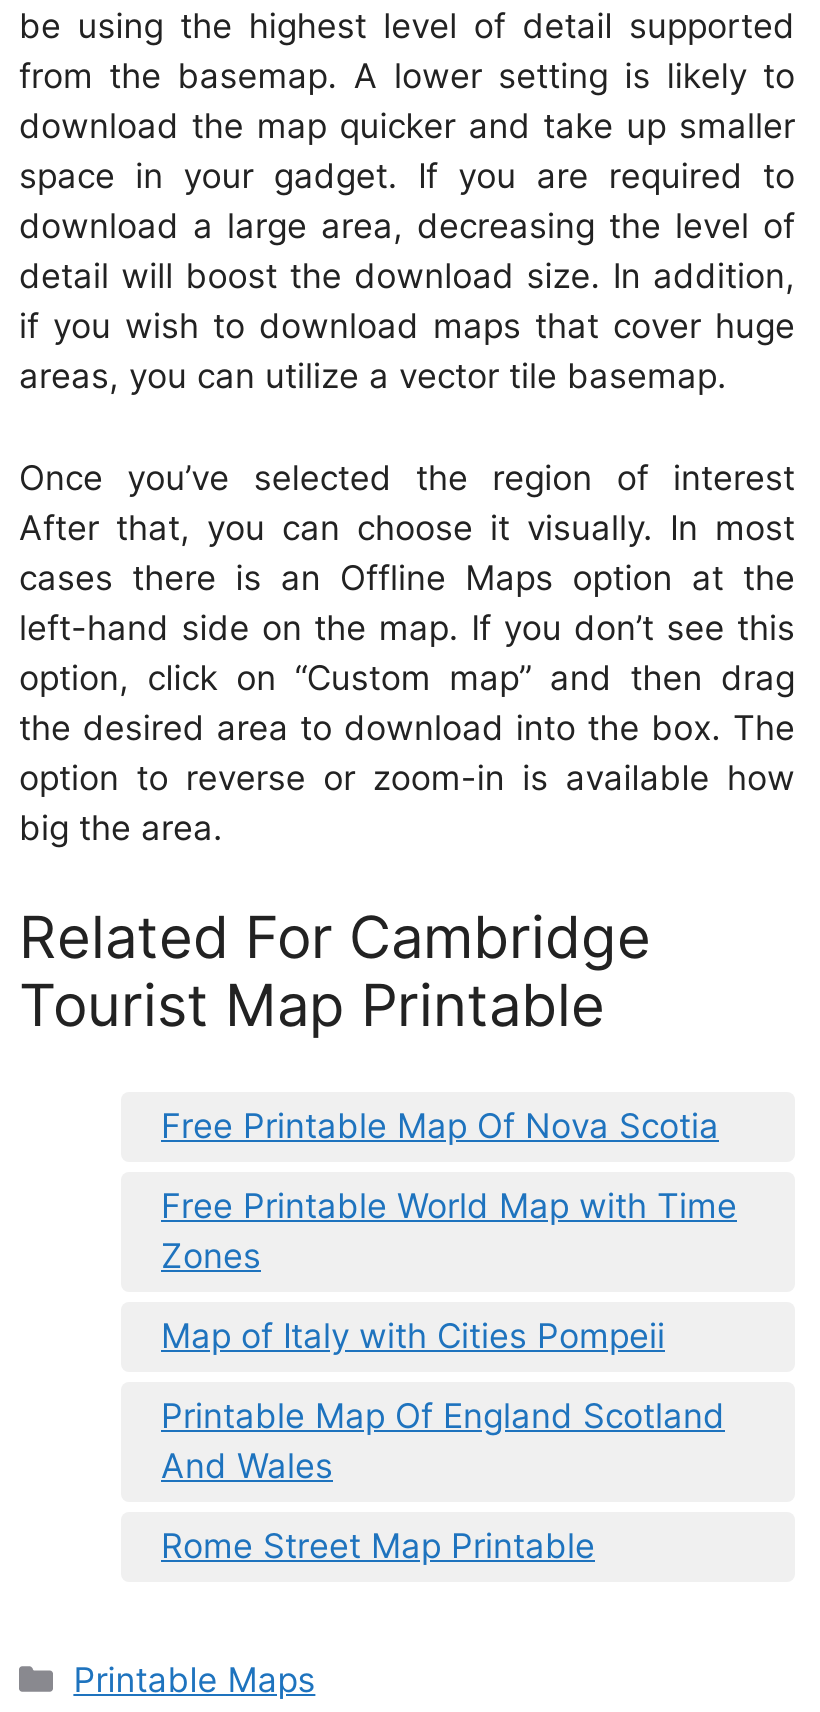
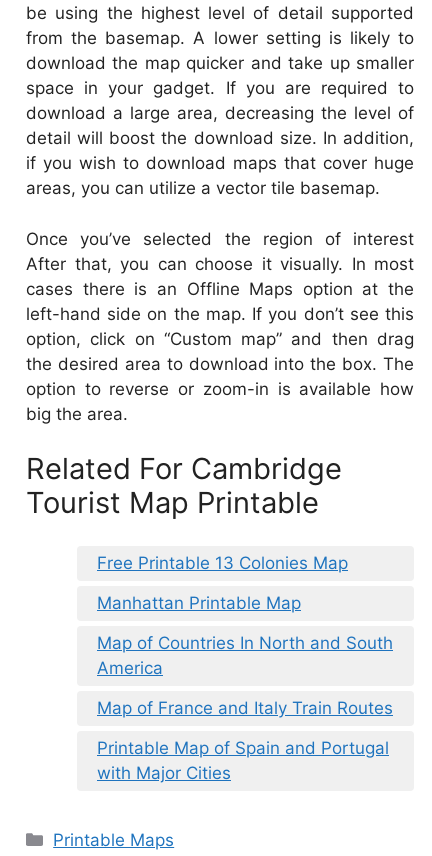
[161,1106,719,1146] Free Printable Map Of Nova Scotia -> [97,553,348,573] Free Printable 13 Colonies Map
[161,1186,737,1276] Free Printable World Map with Time | Zones -> [97,593,301,613] Manhattan Printable Map
[161,1316,665,1356] Map of Italy with Cities Pompeii -> [97,633,393,678] Map of Countries In North and South | America
[161,1396,725,1486] Printable Map Of England Scotland | And Wales -> [97,698,393,718] Map of France and Italy Train Routes
[161,1526,595,1566] Rome Street Map Printable -> [97,738,389,783] Printable Map of Spain and Portugal | with Major Cities

